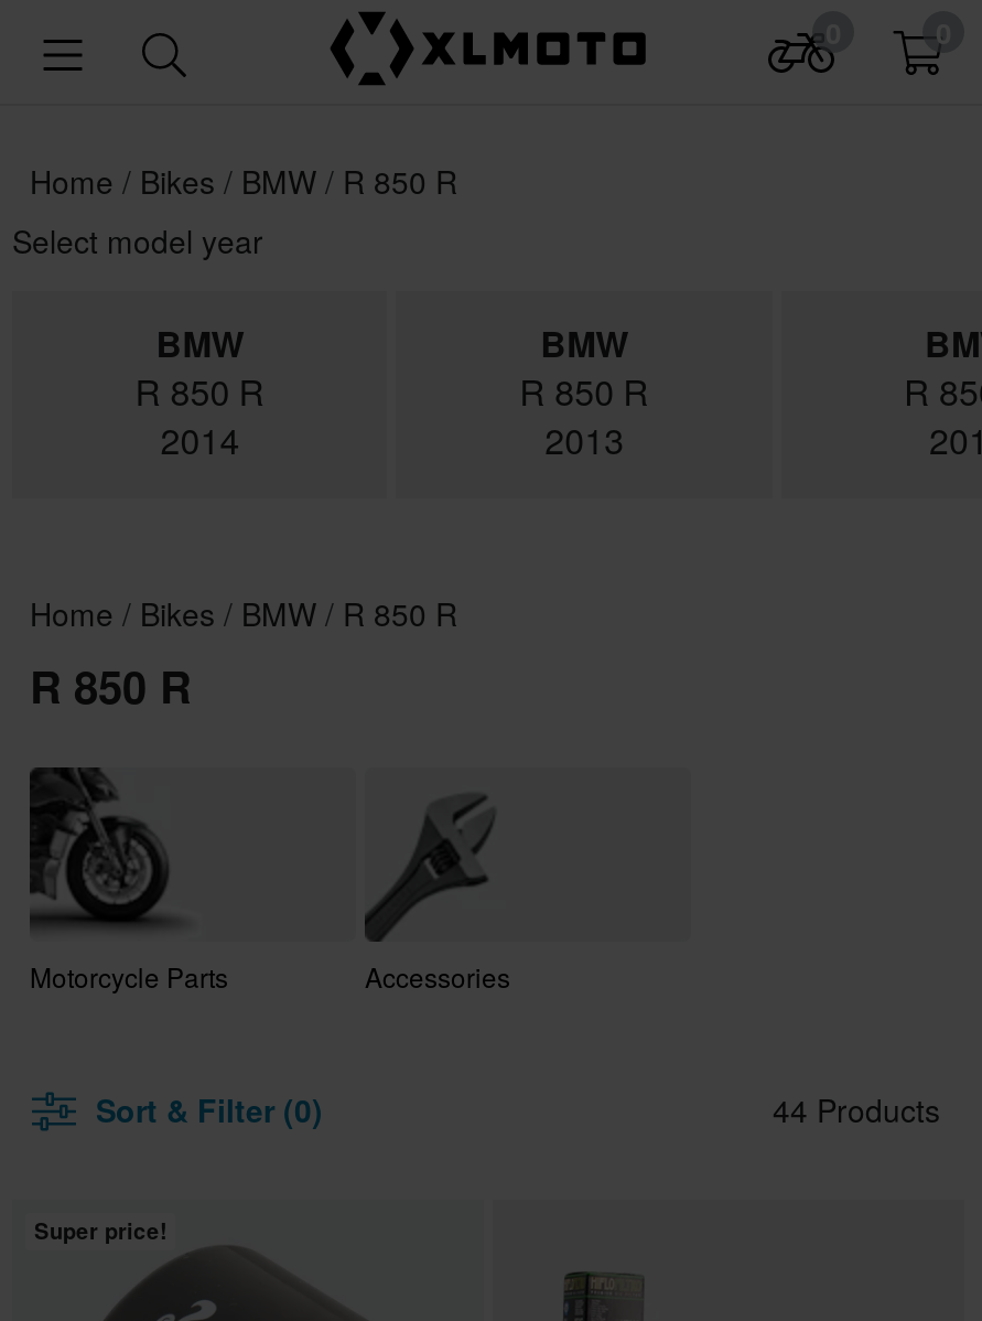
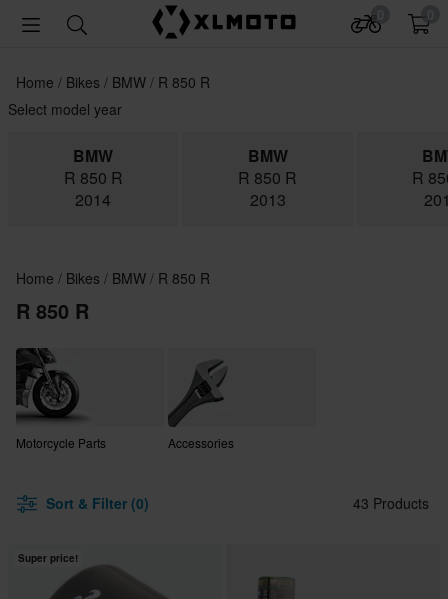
[773,1087,940,1131] 44 Products -> [353,493,429,513] 43 Products

